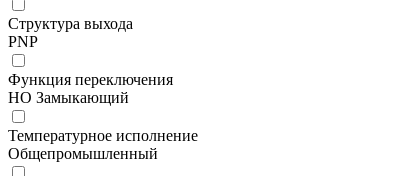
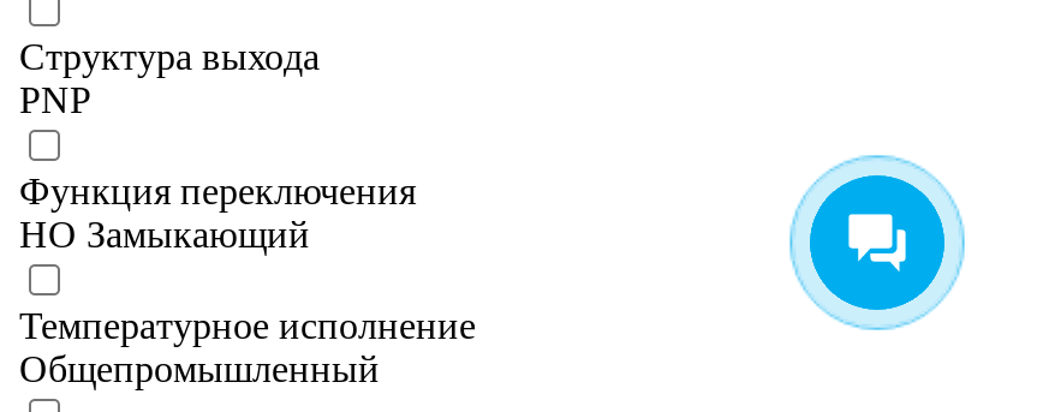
none -> [788,154,966,332] [image]

